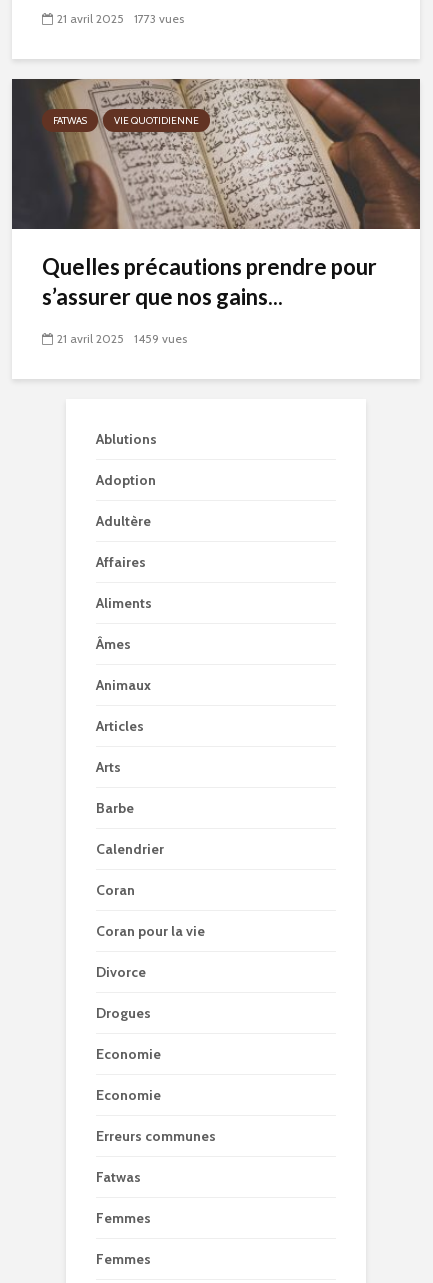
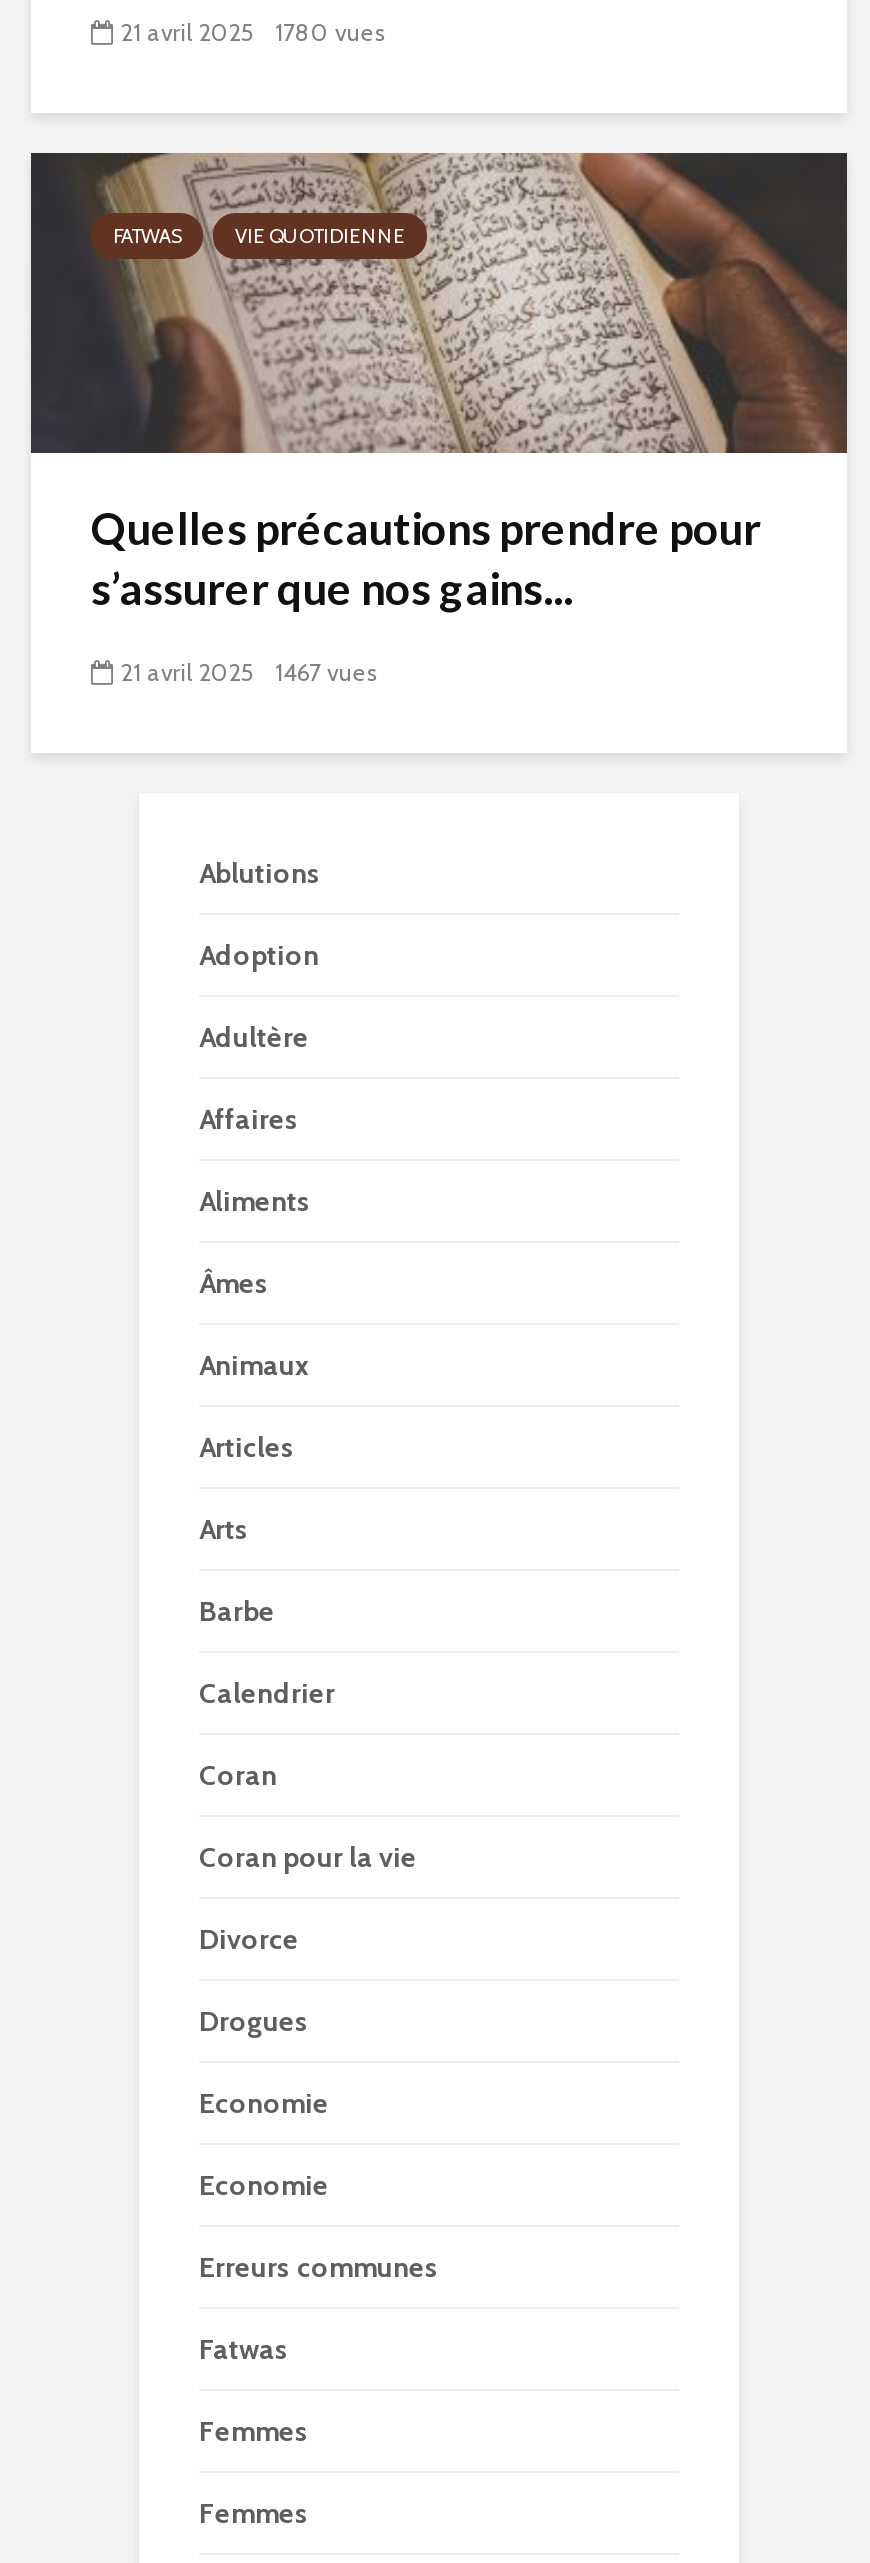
[57,11,184,26] 21 avril 2025 1773 vues -> [121,17,385,47] 21 avril 2025 1780 vues
[57,331,187,346] 21 avril 2025 1459 vues -> [121,657,377,687] 21 avril 2025 1467 vues

